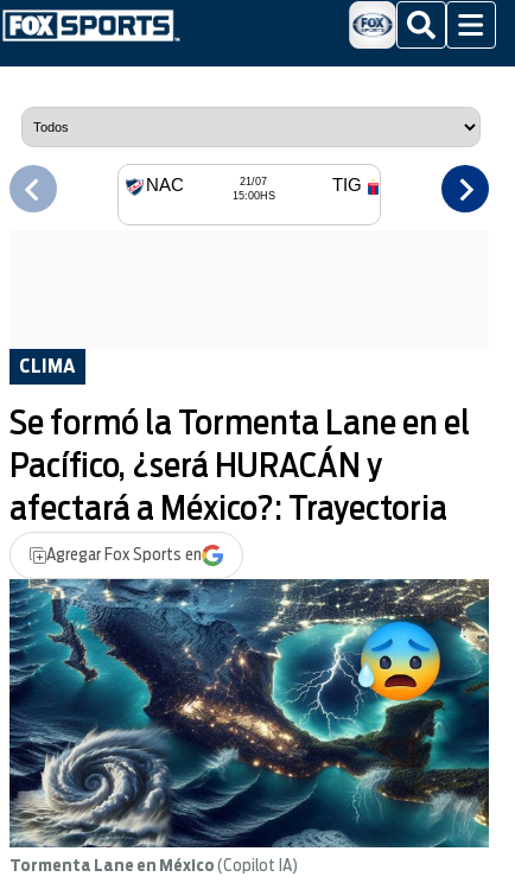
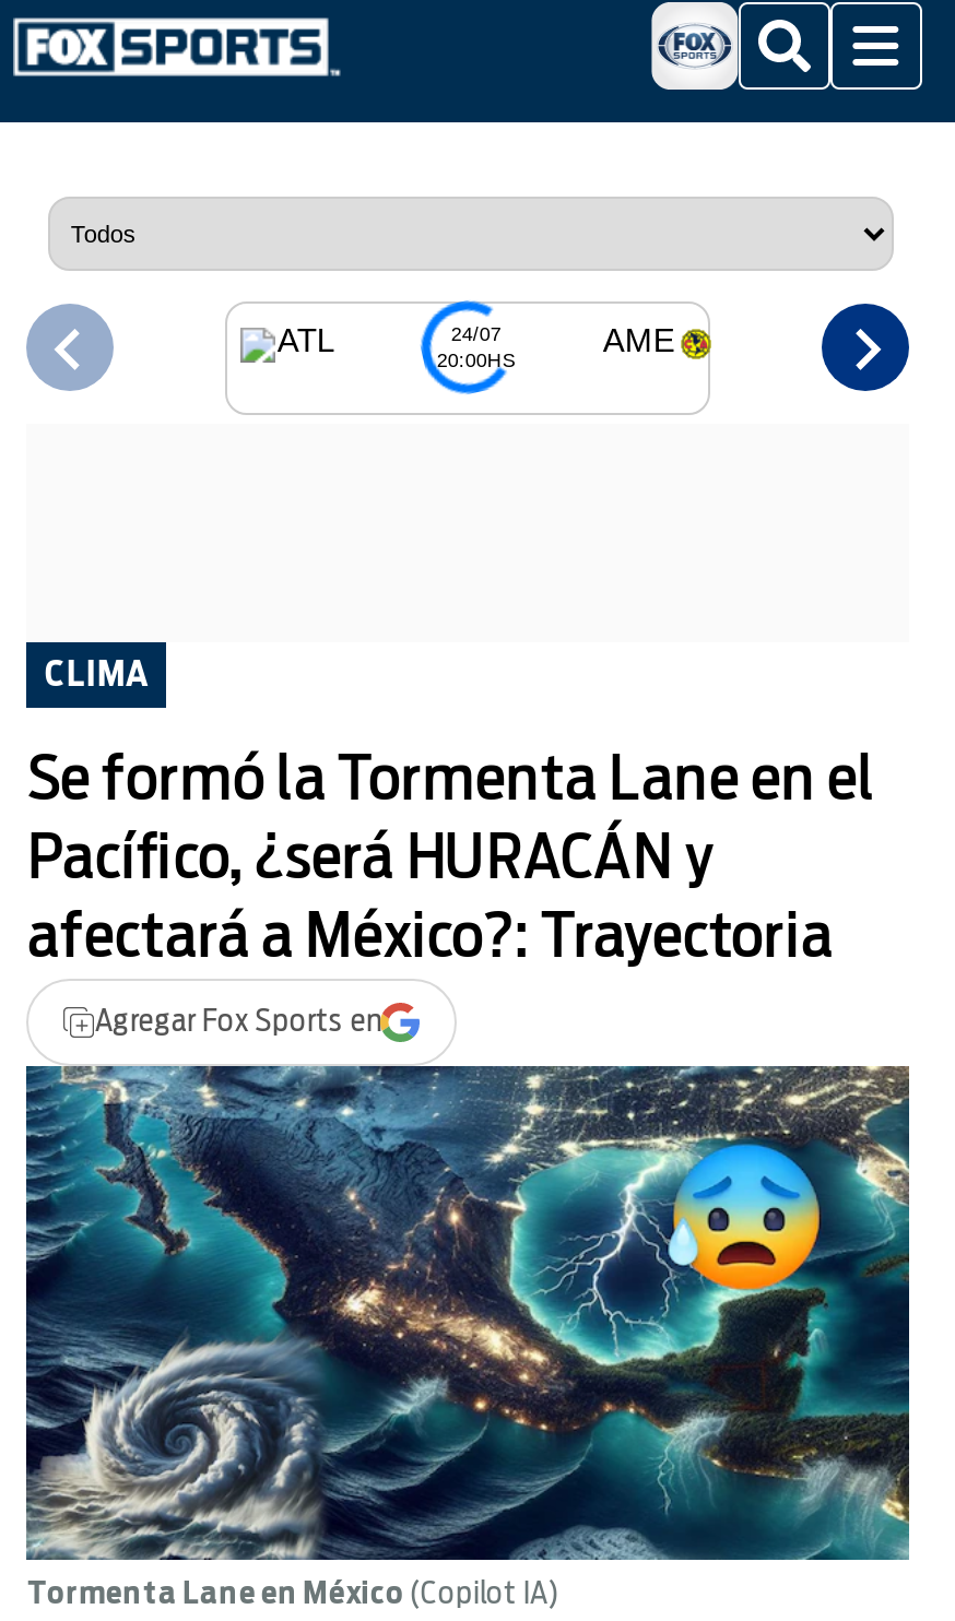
[146,174,275,201] NAC | 21/07 | 15:00HS -> [277,321,516,370] ATL | 24/07 | 20:00HS
[332,174,362,195] TIG -> [603,321,675,358] AME

